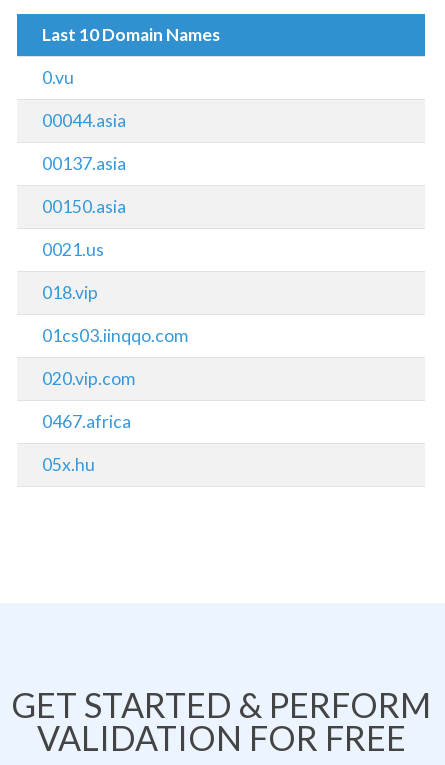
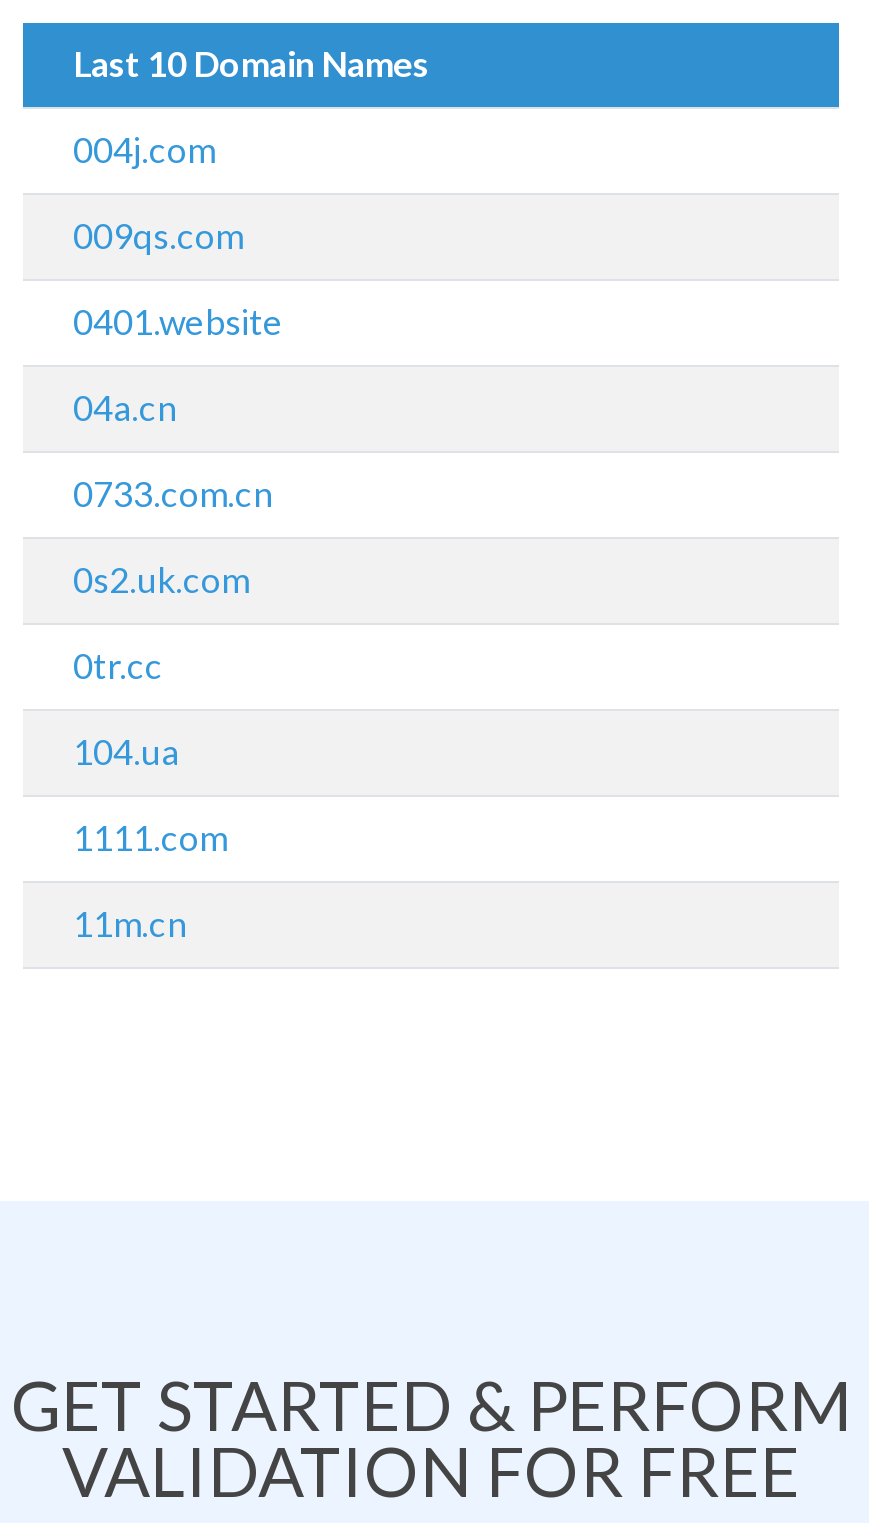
[42,67,74,88] 0.vu -> [73,129,215,171] 004j.com
[42,110,126,131] 00044.asia -> [73,215,243,257] 009qs.com
[42,153,126,174] 00137.asia -> [73,301,283,343] 0401.website
[42,196,126,217] 00150.asia -> [73,387,177,429] 04a.cn
[42,239,104,260] 0021.us -> [73,473,273,515] 0733.com.cn
[42,282,98,303] 018.vip -> [73,559,249,601] 0s2.uk.com
[42,325,188,346] 01cs03.iinqqo.com -> [73,645,163,687] 0tr.cc
[42,368,135,389] 020.vip.com -> [73,731,179,773] 104.ua
[42,411,131,432] 0467.africa -> [73,817,227,859] 1111.com
[42,454,95,475] 05x.hu -> [73,903,187,945] 11m.cn

